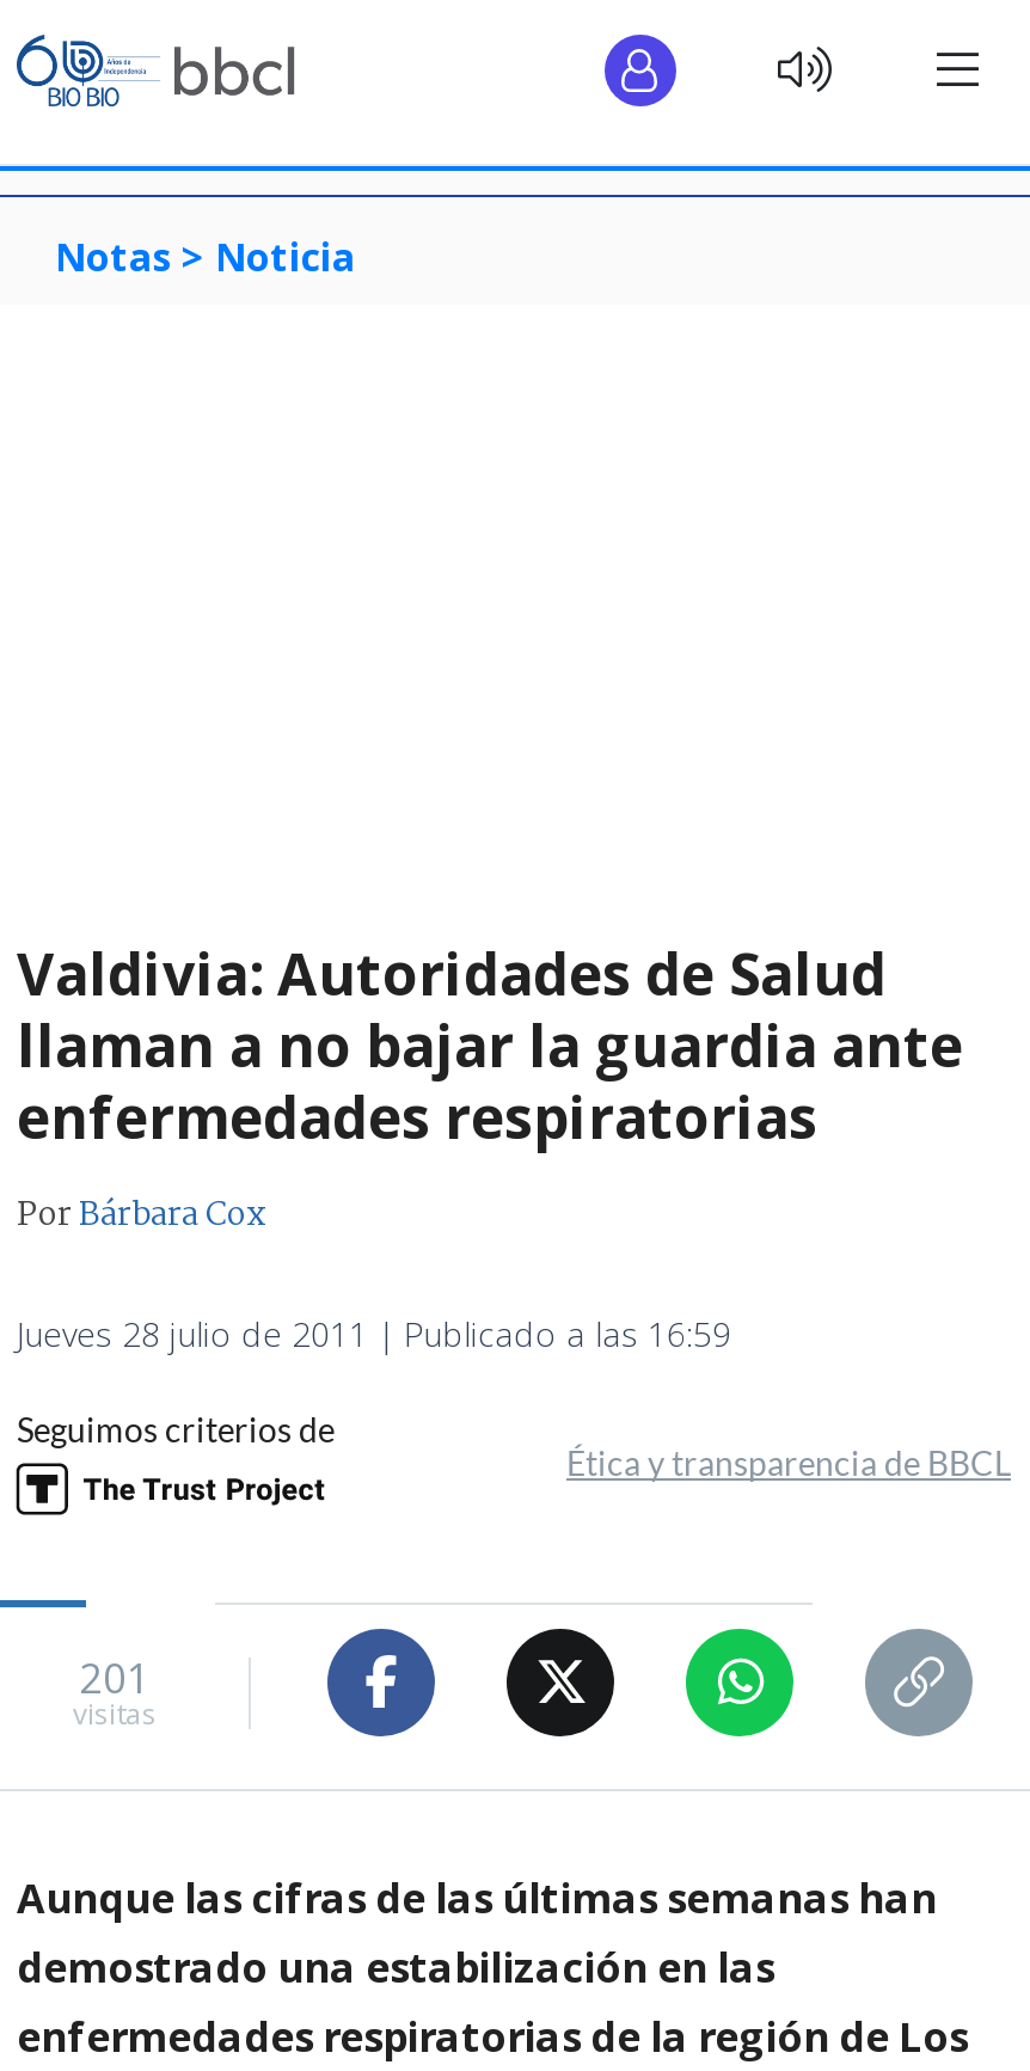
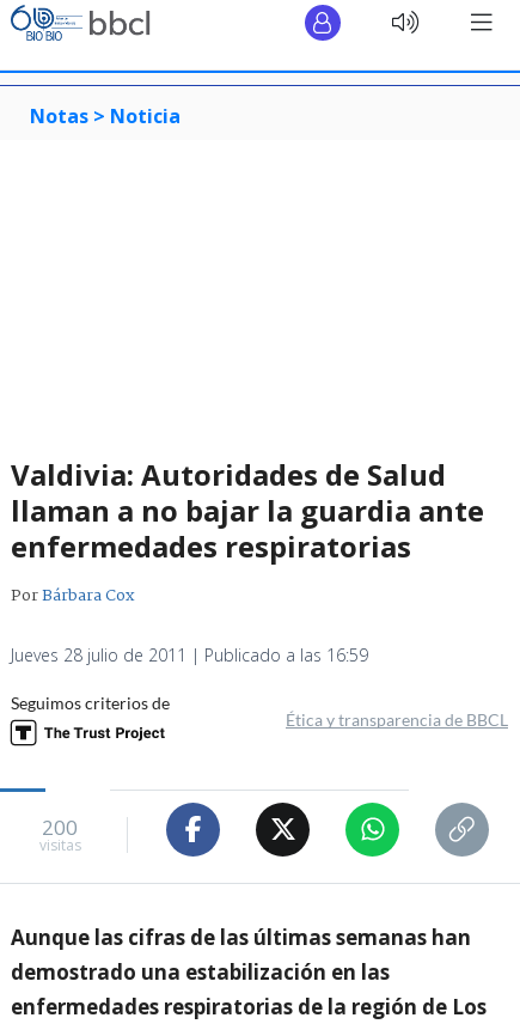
[79,1651,151,1706] 201 -> [42,814,78,841] 200

